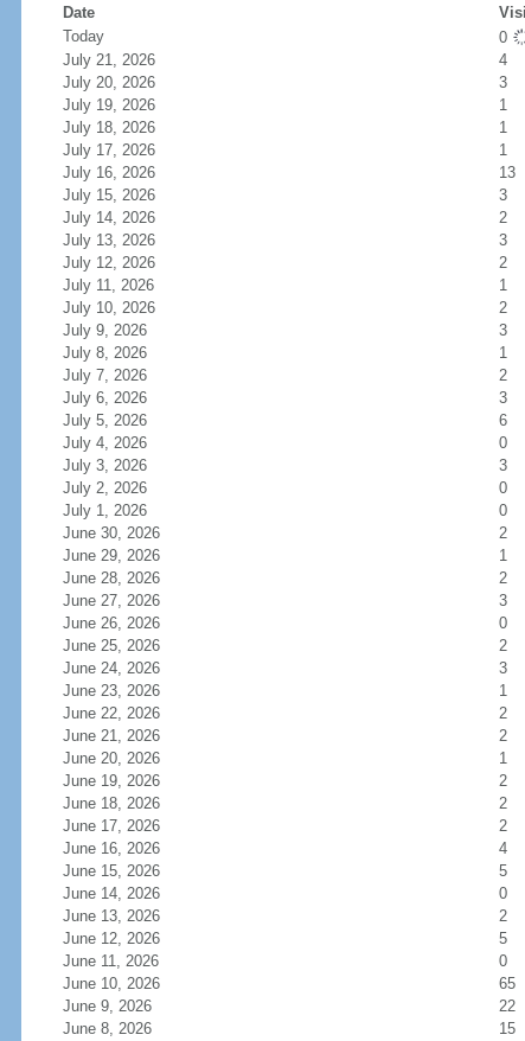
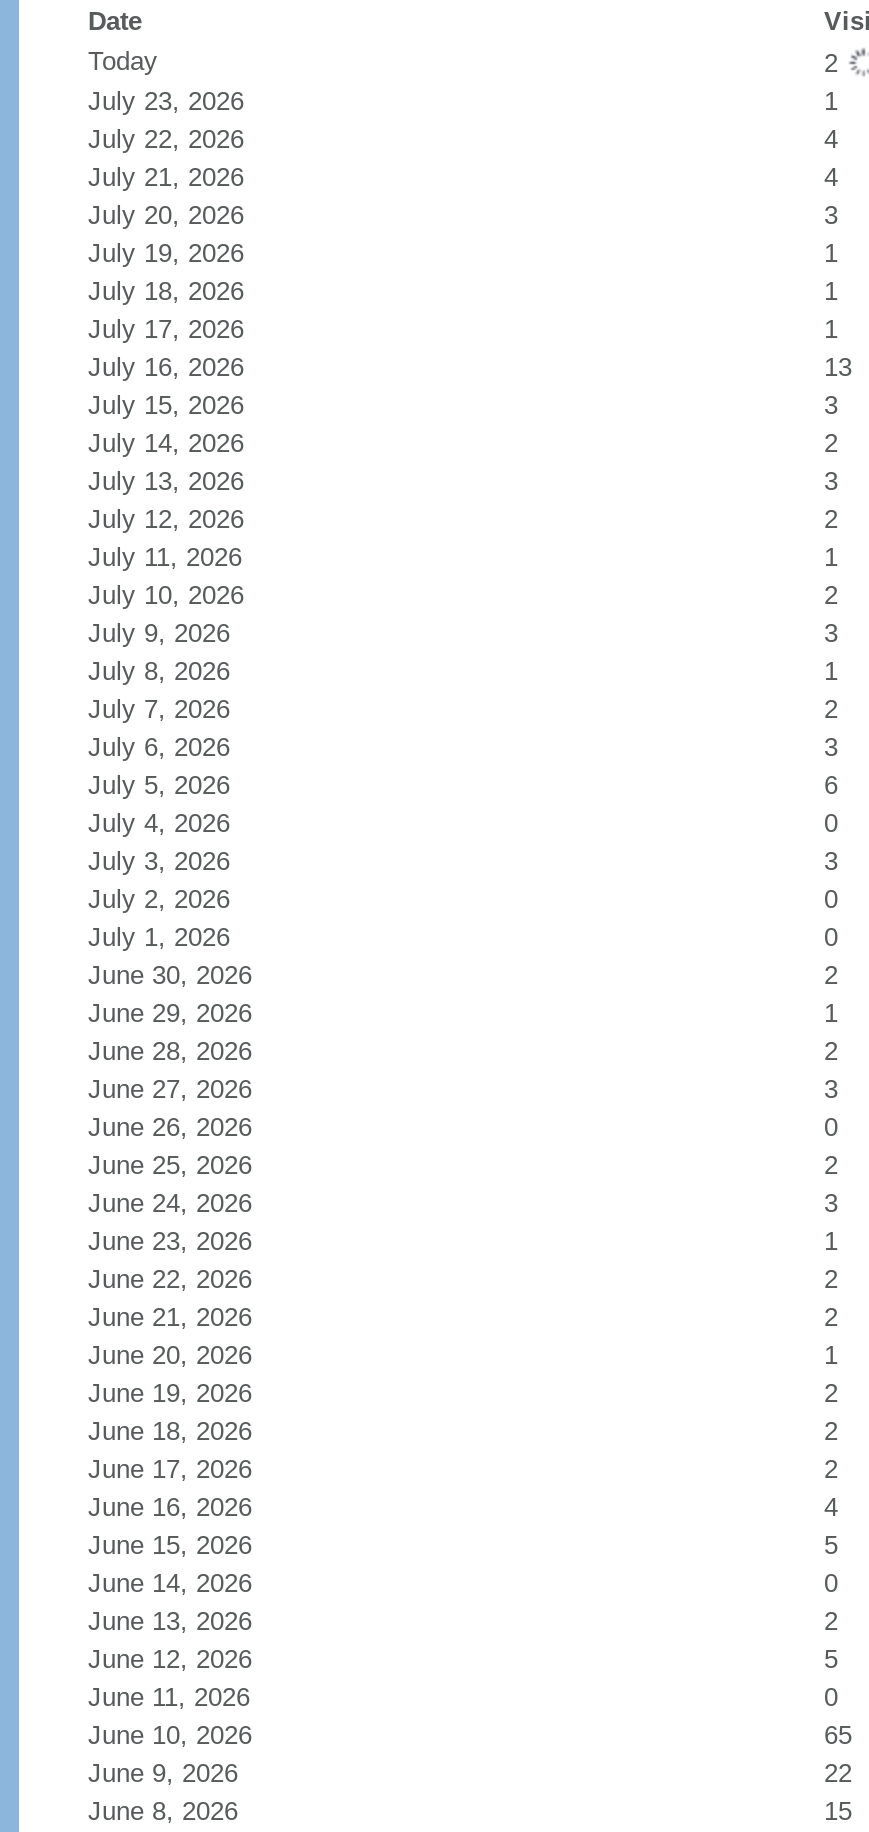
[498,28,511,46] 0 -> [88,48,846,154] 2 | July 23, 2026 | 1 | July 22, 2026 | 4

